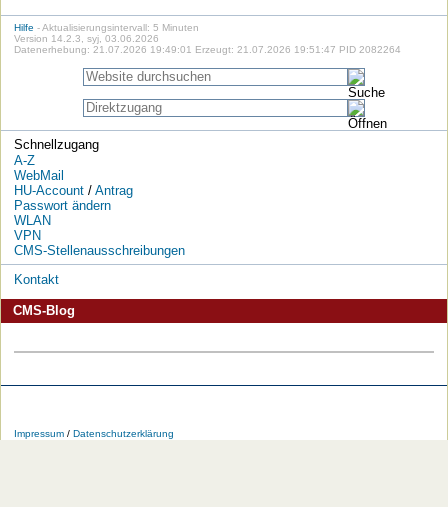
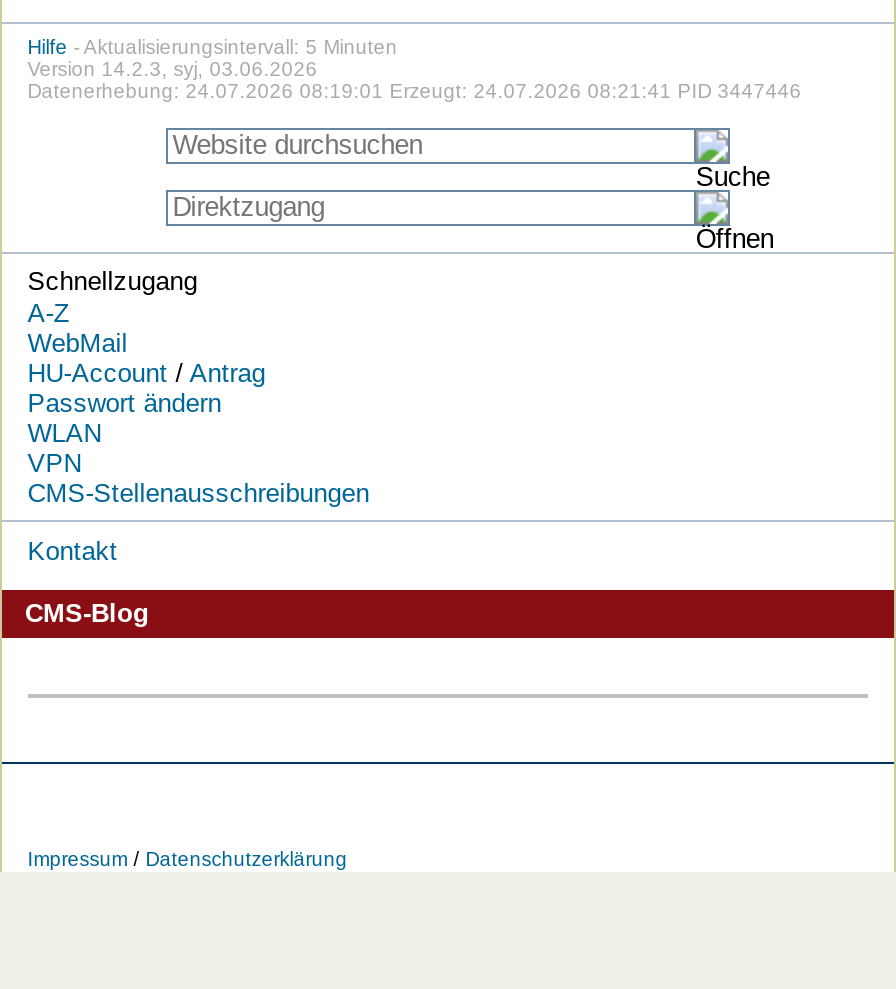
[14,44,401,55] Datenerhebung: 21.07.2026 19:49:01 Erzeugt: 21.07.2026 19:51:47 PID 2082264 -> [28,80,802,102] Datenerhebung: 24.07.2026 08:19:01 Erzeugt: 24.07.2026 08:21:41 PID 3447446

